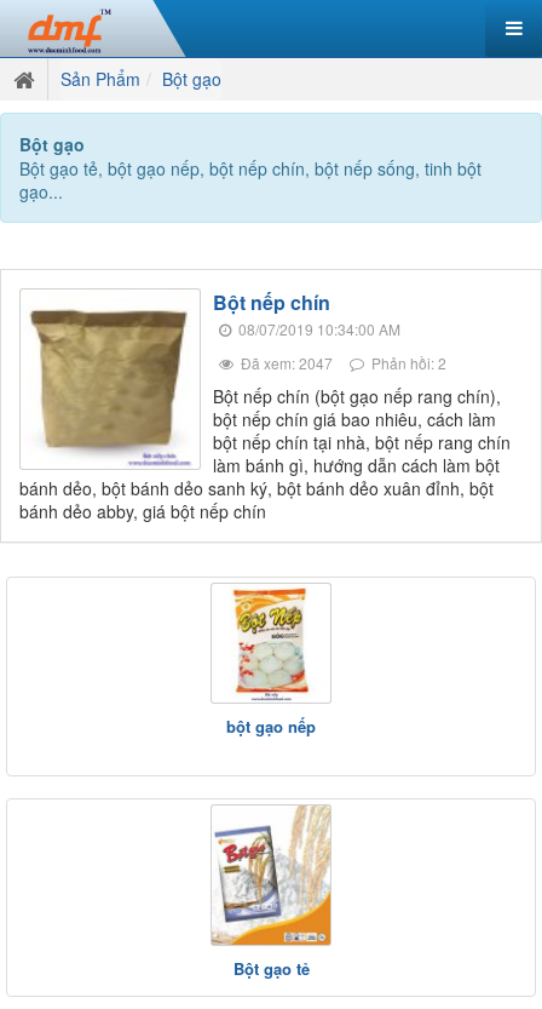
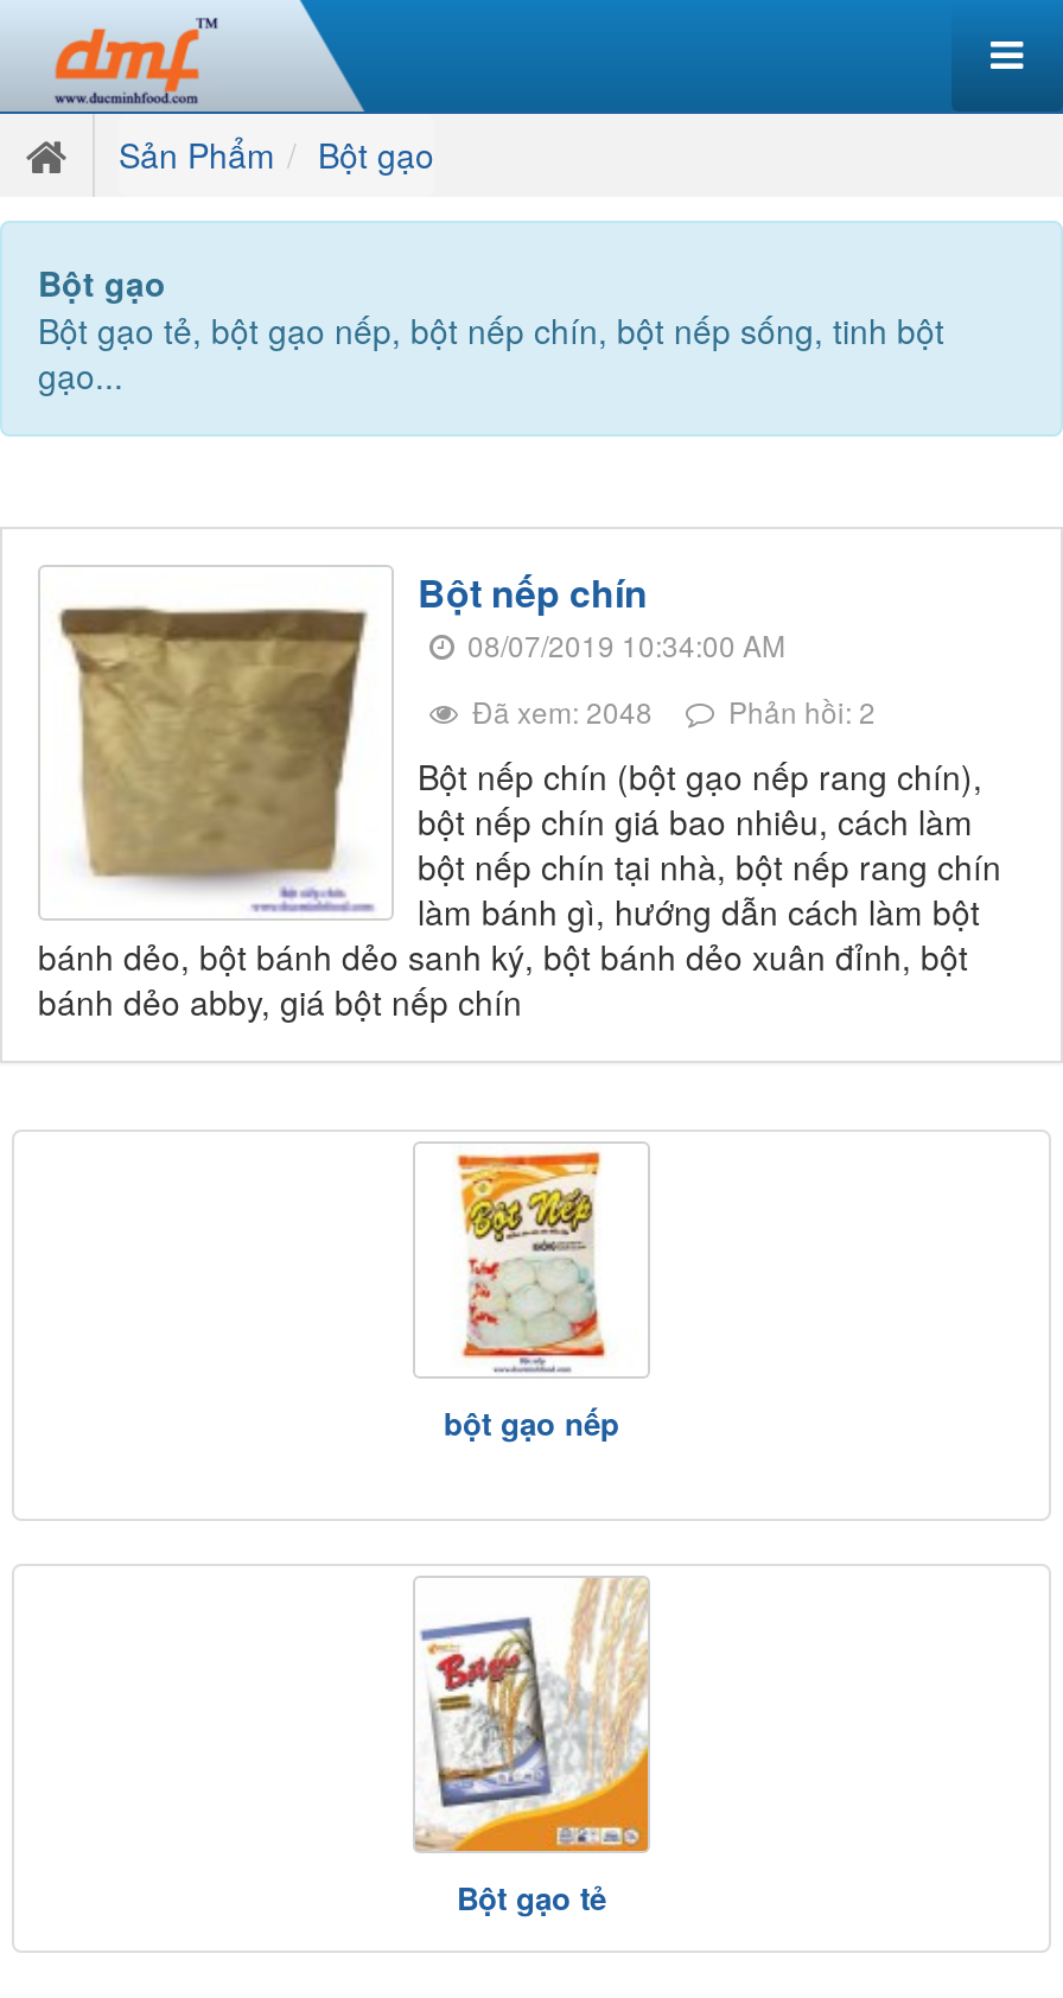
[237,352,446,373] Đã xem: 2047 Phản hồi: 2 -> [465,691,876,731] Đã xem: 2048 Phản hồi: 2

